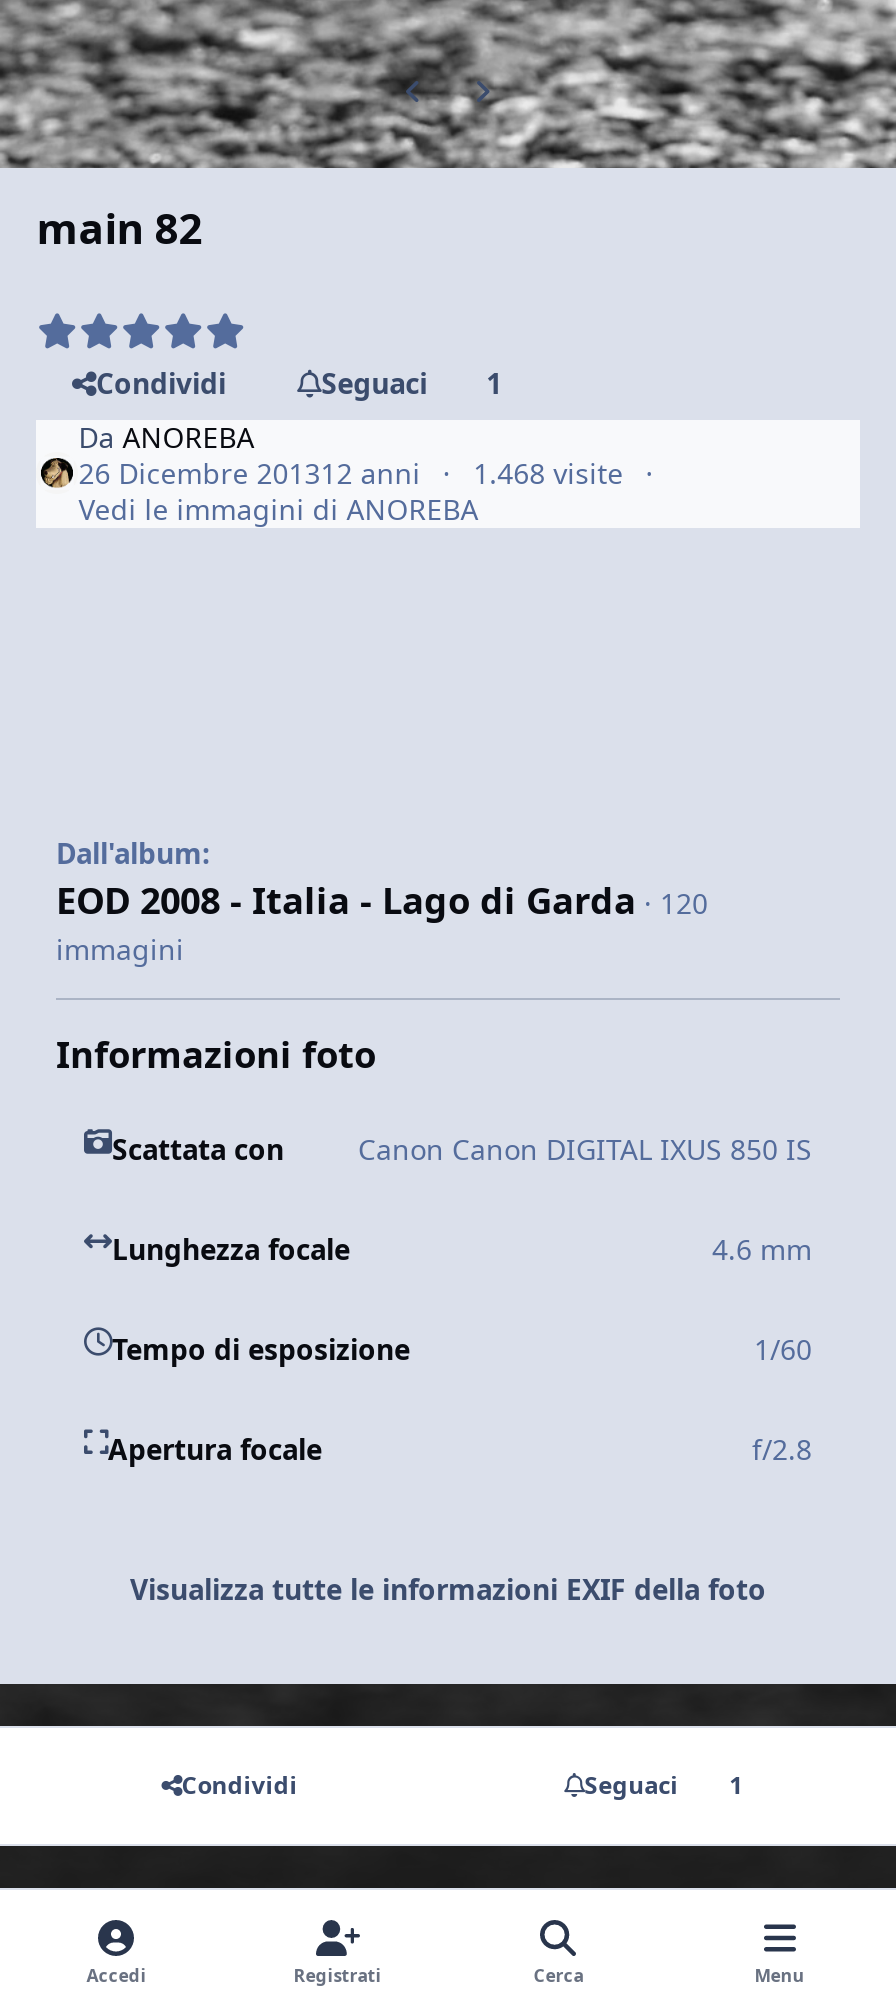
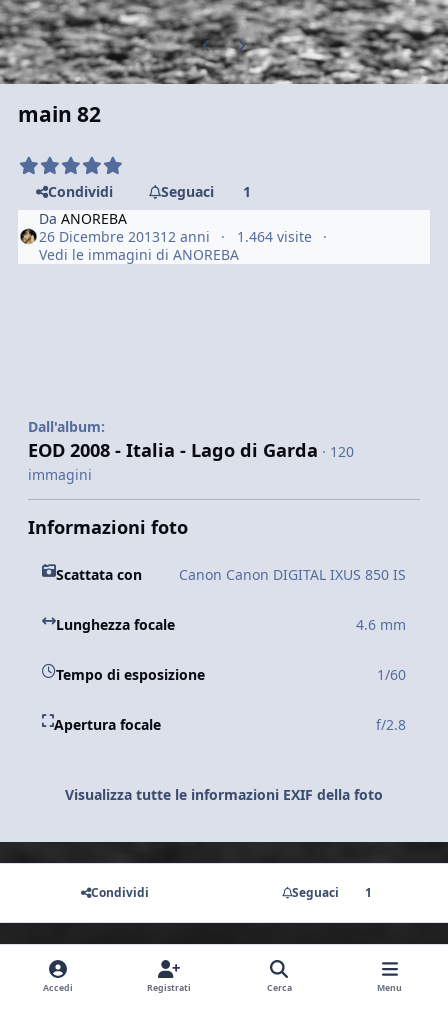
[78,454,623,492] 26 Dicembre 201312 anni 1.468 visite -> [39,227,312,246] 26 Dicembre 201312 anni 1.464 visite

